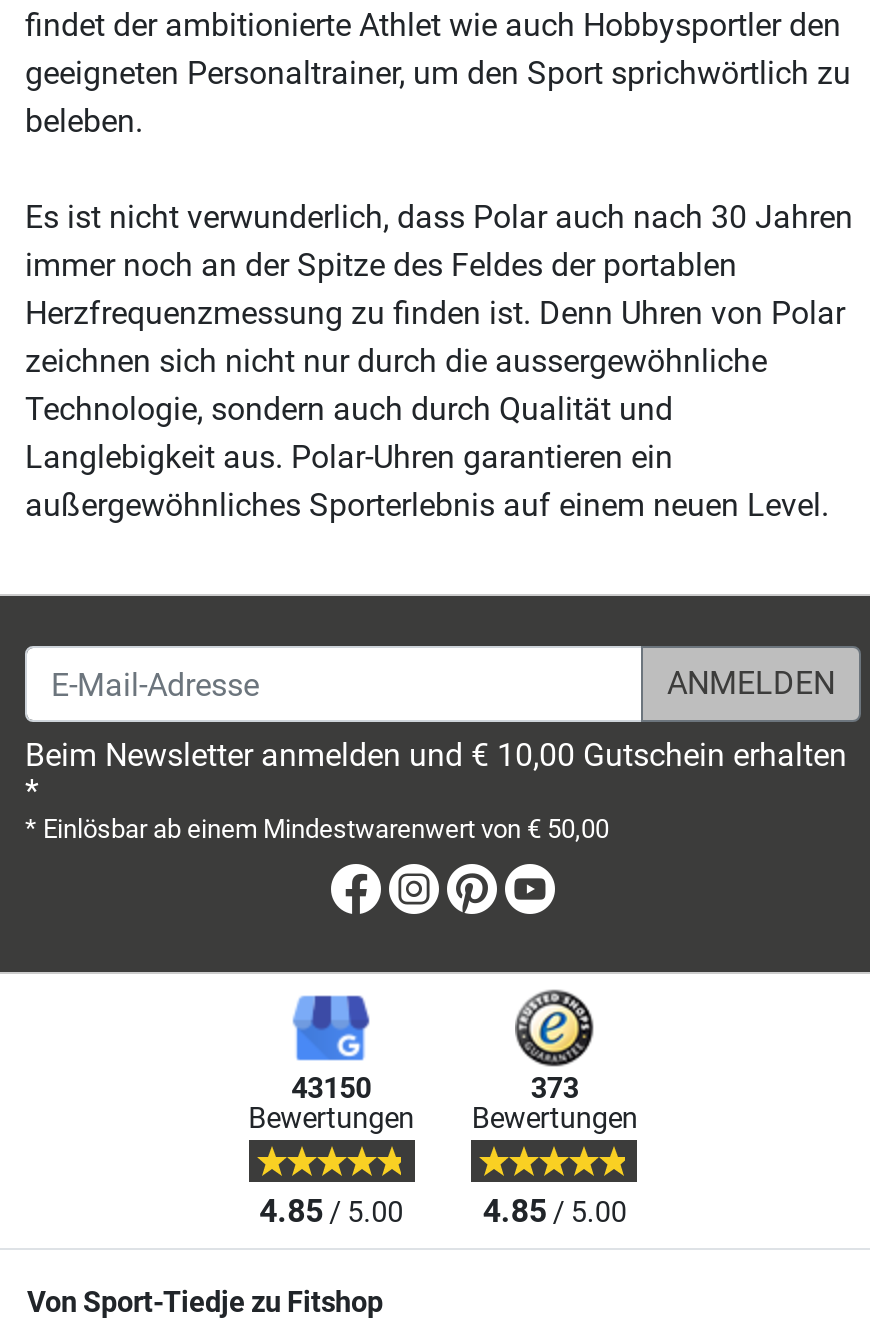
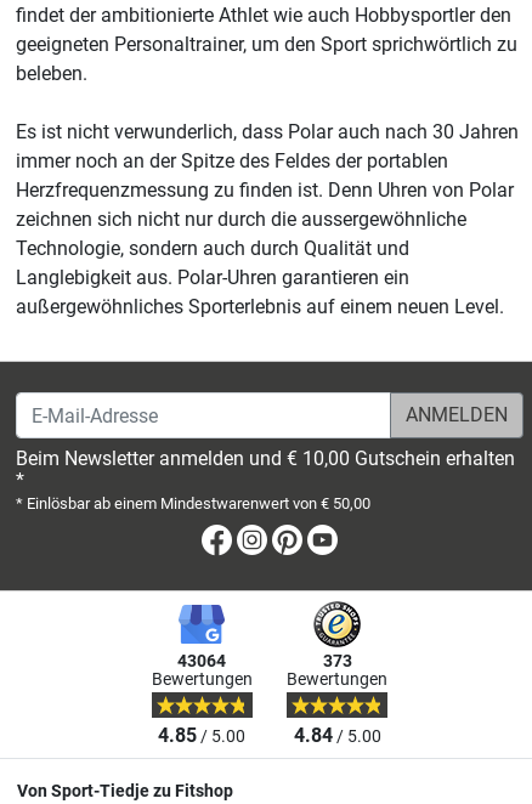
[291,1072,371,1106] 43150 -> [177,651,226,672] 43064
[483,1192,627,1230] 4.85 / 5.00 -> [294,724,381,747] 4.84 / 5.00

